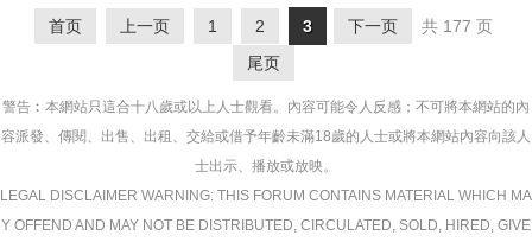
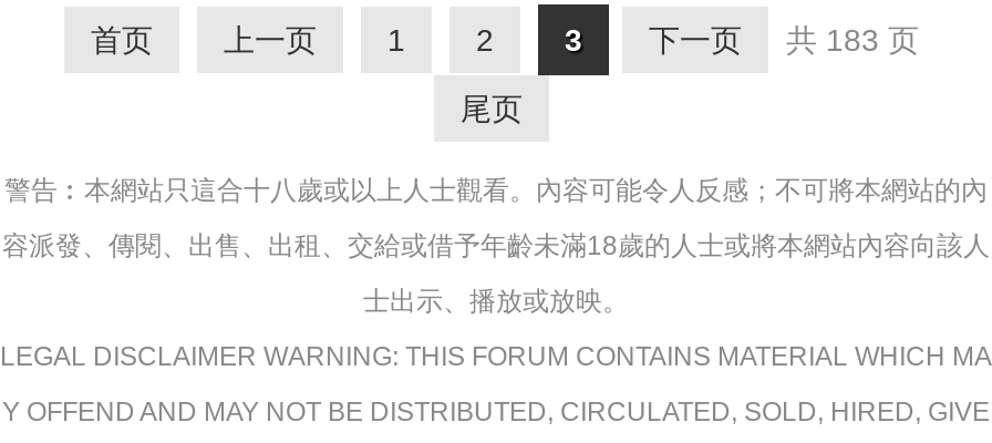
[49,17,498,36] 首页 上一页 1 2 3 下一页 共 177 页 -> [91,22,928,58] 首页 上一页 1 2 3 下一页 共 183 页

